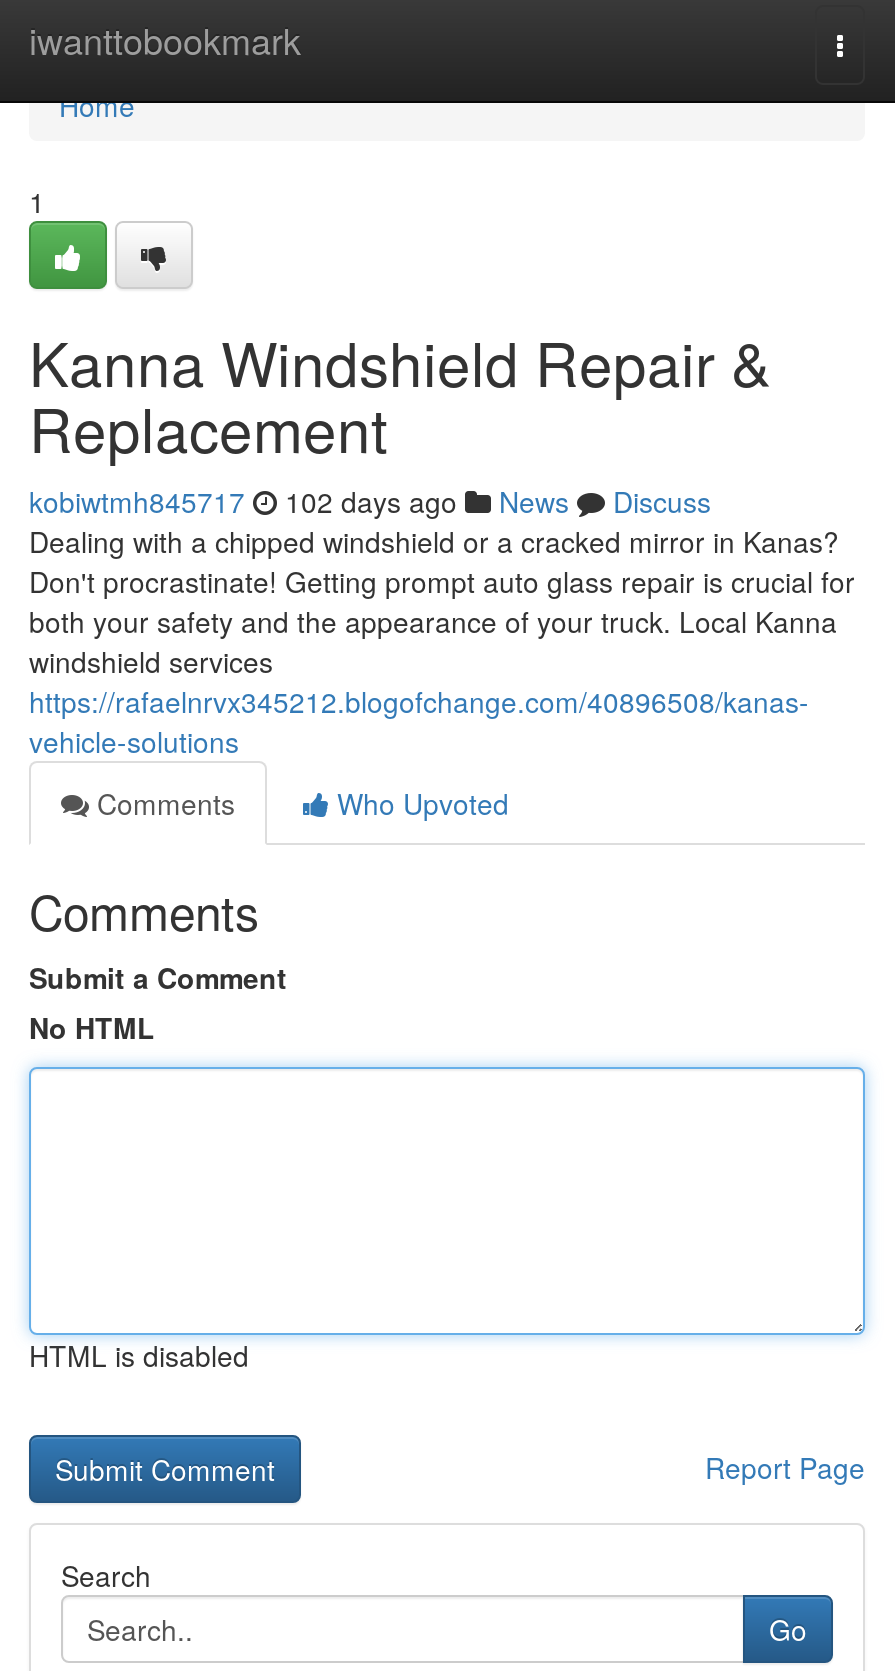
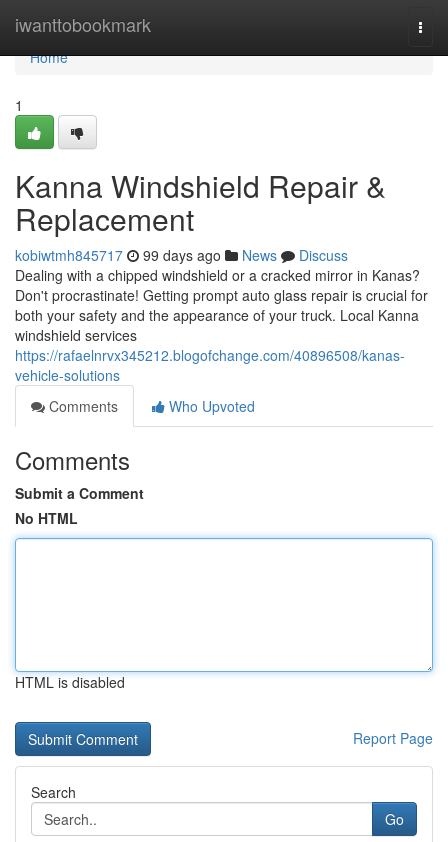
[29,481,711,521] kobiwtmh845717 102 days ago News Discuss -> [15,245,348,265] kobiwtmh845717 99 days ago News Discuss

